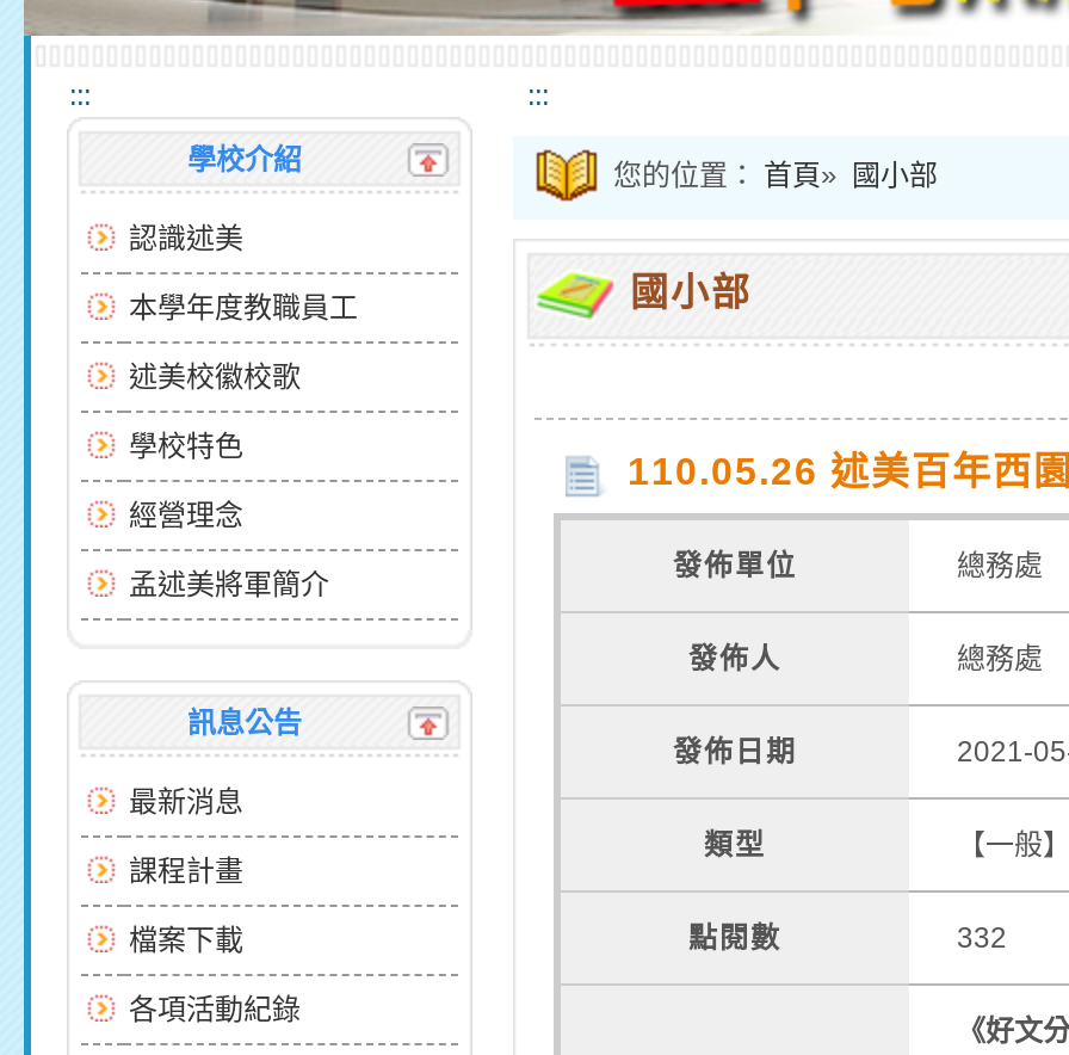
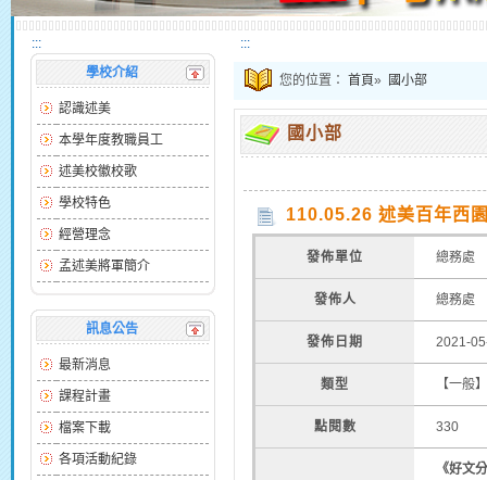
[957,921,1007,955] 332 -> [436,419,459,434] 330

